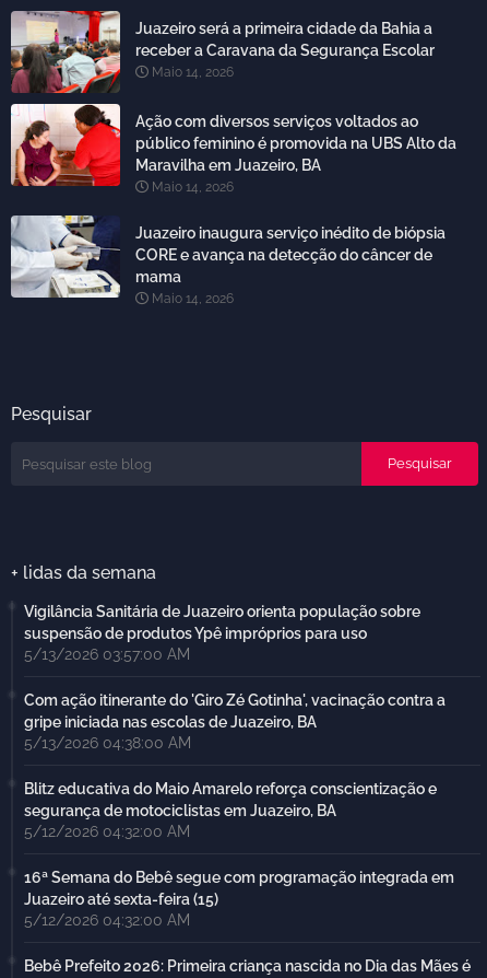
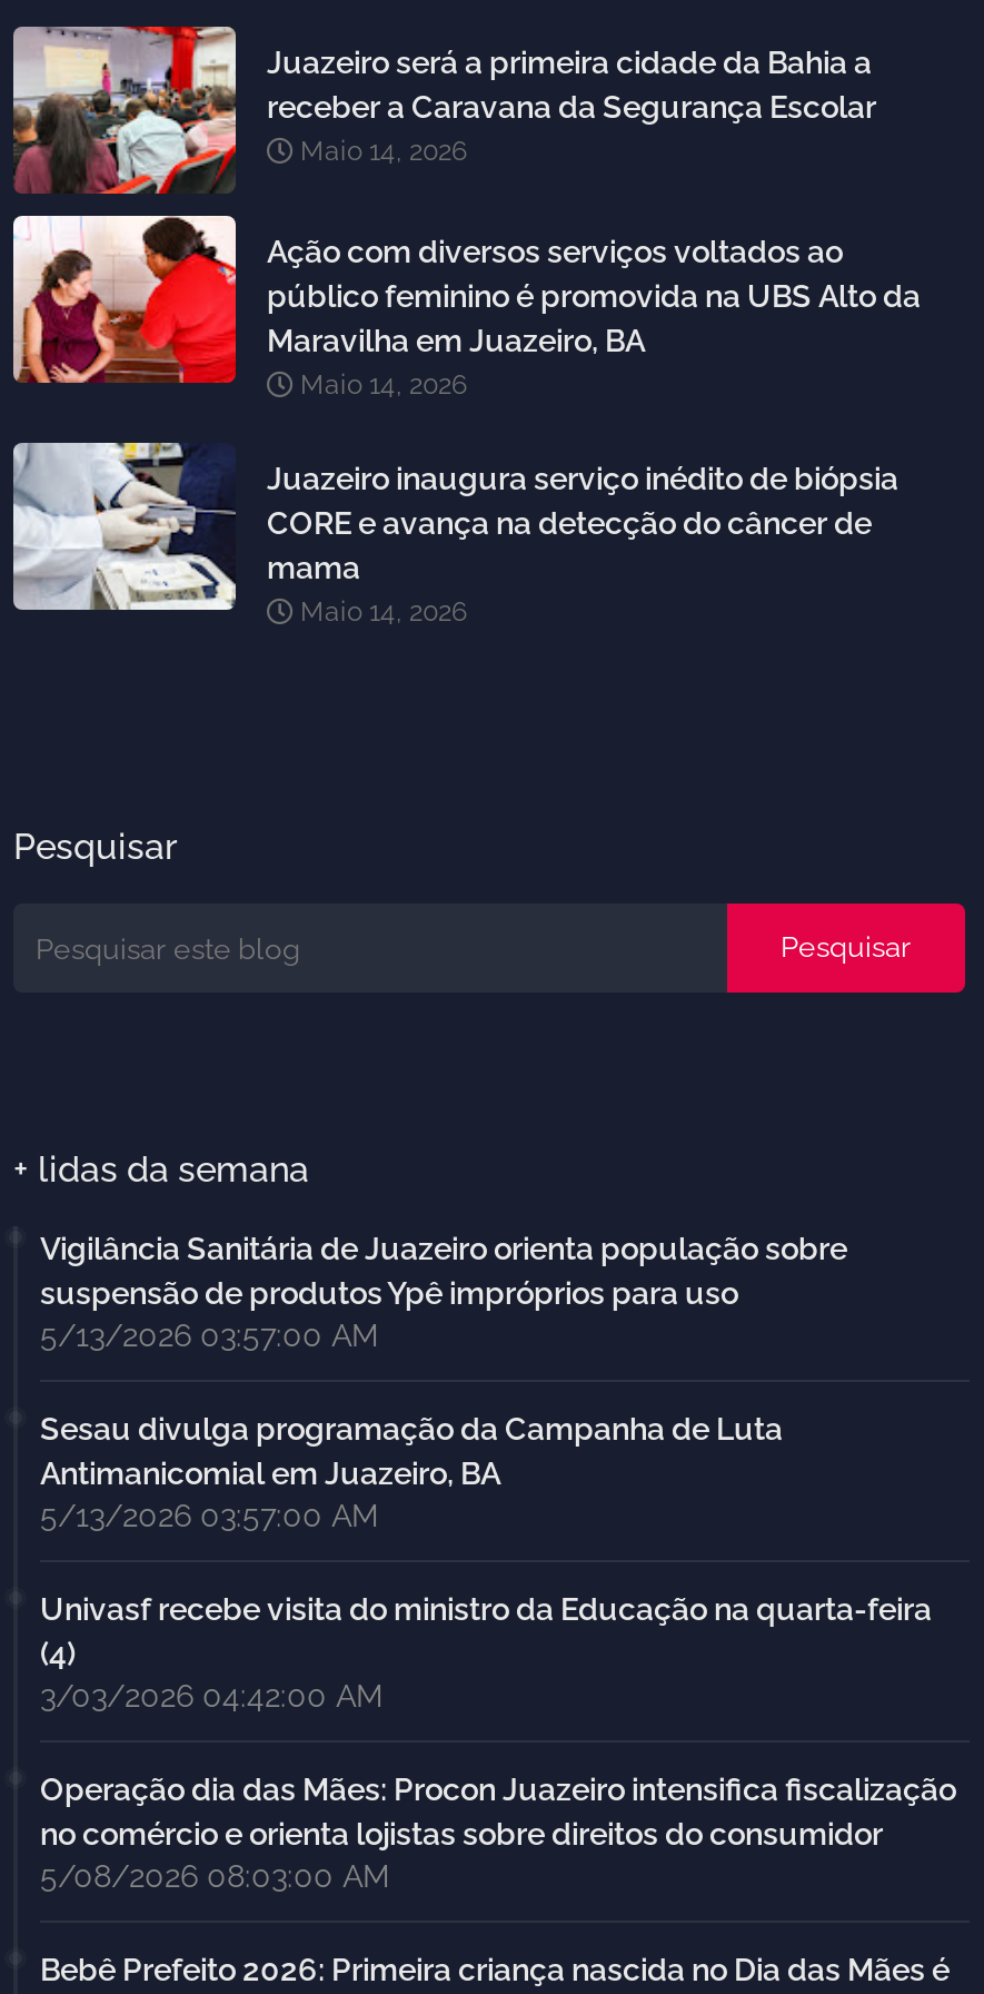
[24,692,446,752] Com ação itinerante do 'Giro Zé Gotinha', vacinação contra a | gripe iniciada nas escolas de Juazeiro, BA | 5/13/2026 04:38:00 AM -> [40,1412,783,1534] Sesau divulga programação da Campanha de Luta | Antimanicomial em Juazeiro, BA | 5/13/2026 03:57:00 AM
[24,780,437,840] Blitz educativa do Maio Amarelo reforça conscientização e | segurança de motociclistas em Juazeiro, BA | 5/12/2026 04:32:00 AM -> [40,1592,932,1714] Univasf recebe visita do ministro da Educação na quarta-feira | (4) | 3/03/2026 04:42:00 AM
[24,869,454,929] 16ª Semana do Bebê segue com programação integrada em | Juazeiro até sexta-feira (15) | 5/12/2026 04:32:00 AM -> [40,1772,956,1895] Operação dia das Mães: Procon Juazeiro intensifica fiscalização | no comércio e orienta lojistas sobre direitos do consumidor | 5/08/2026 08:03:00 AM

